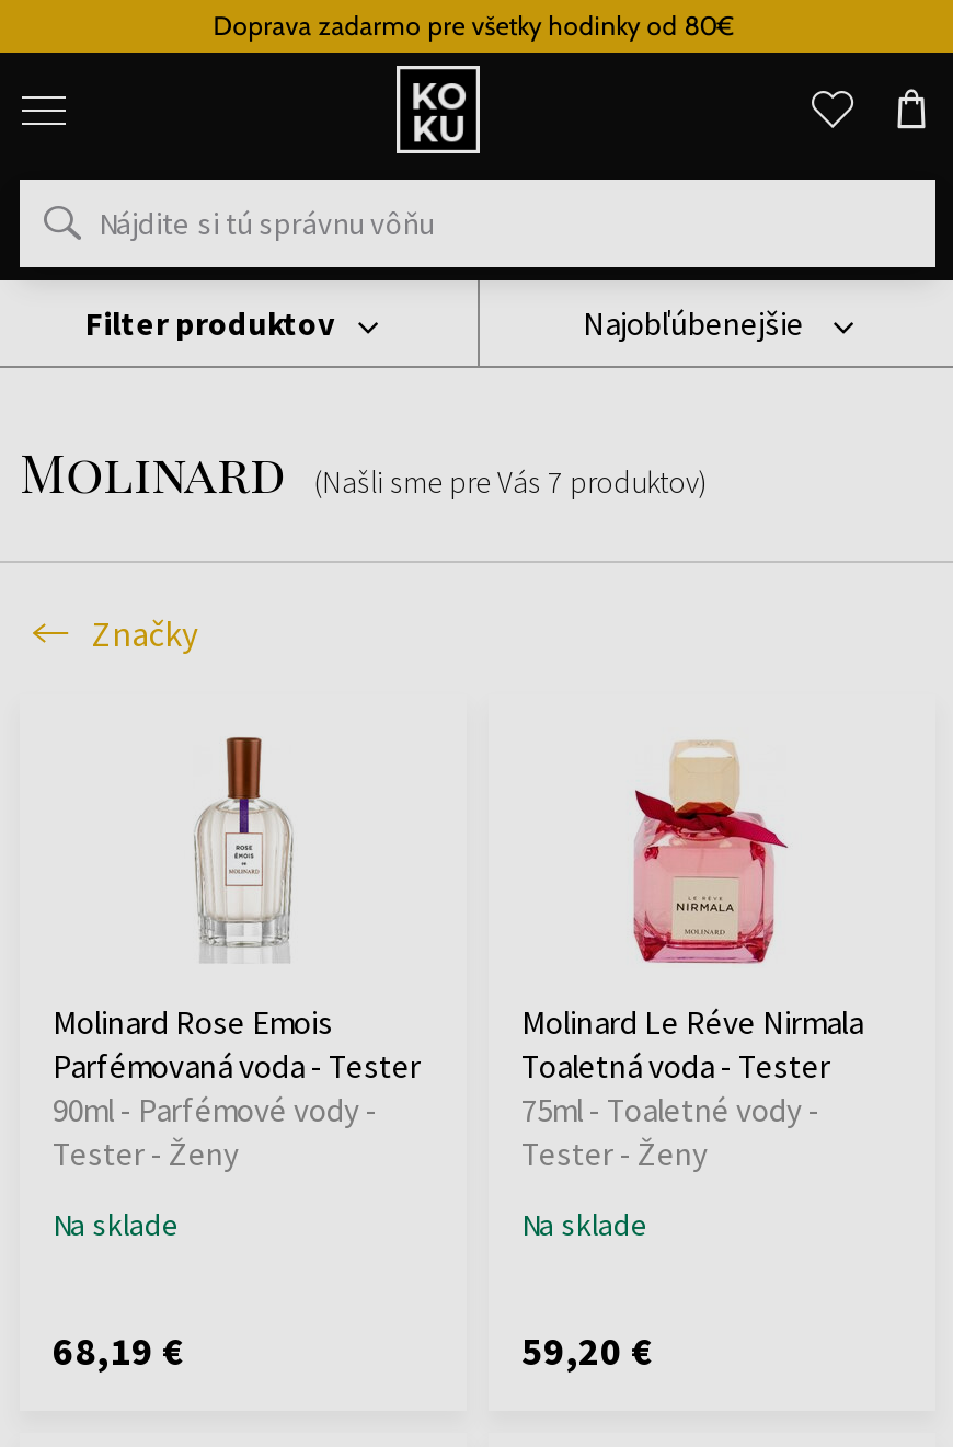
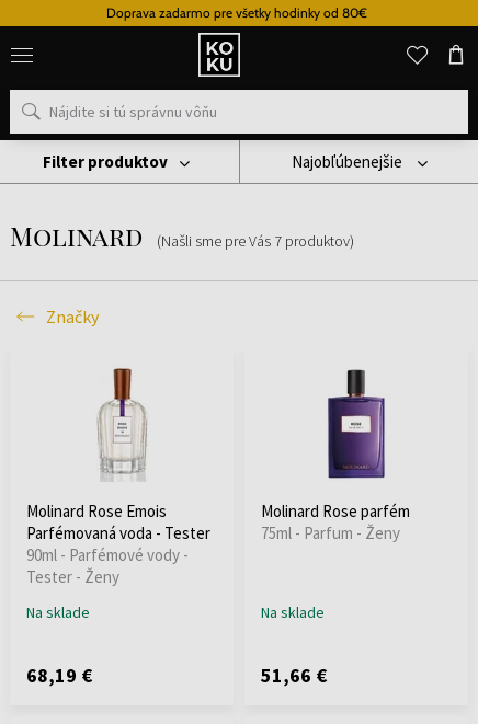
[521,740,863,1173] [image] | Molinard Le Réve Nirmala | Toaletná voda - Tester | 75ml - Toaletné vody - | Tester - Ženy -> [261,369,410,543] [image] | Molinard Rose parfém | 75ml - Parfum - Ženy
[521,1324,653,1375] 59,20 € -> [261,662,327,687] 51,66 €

